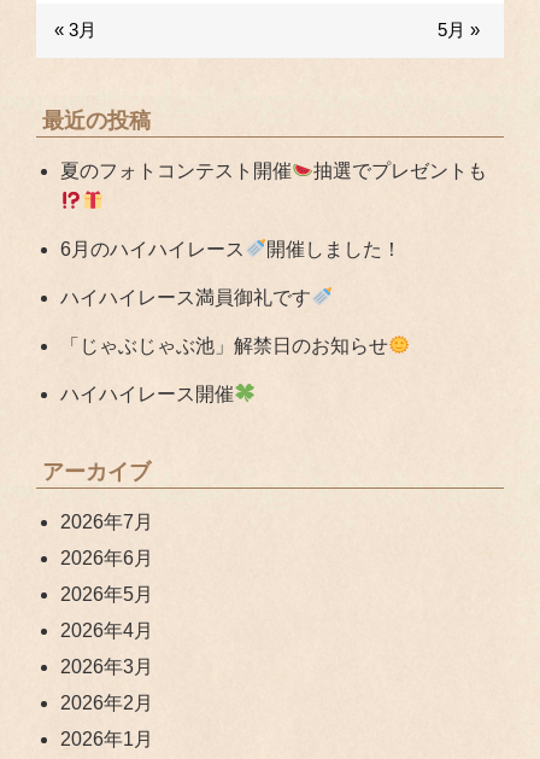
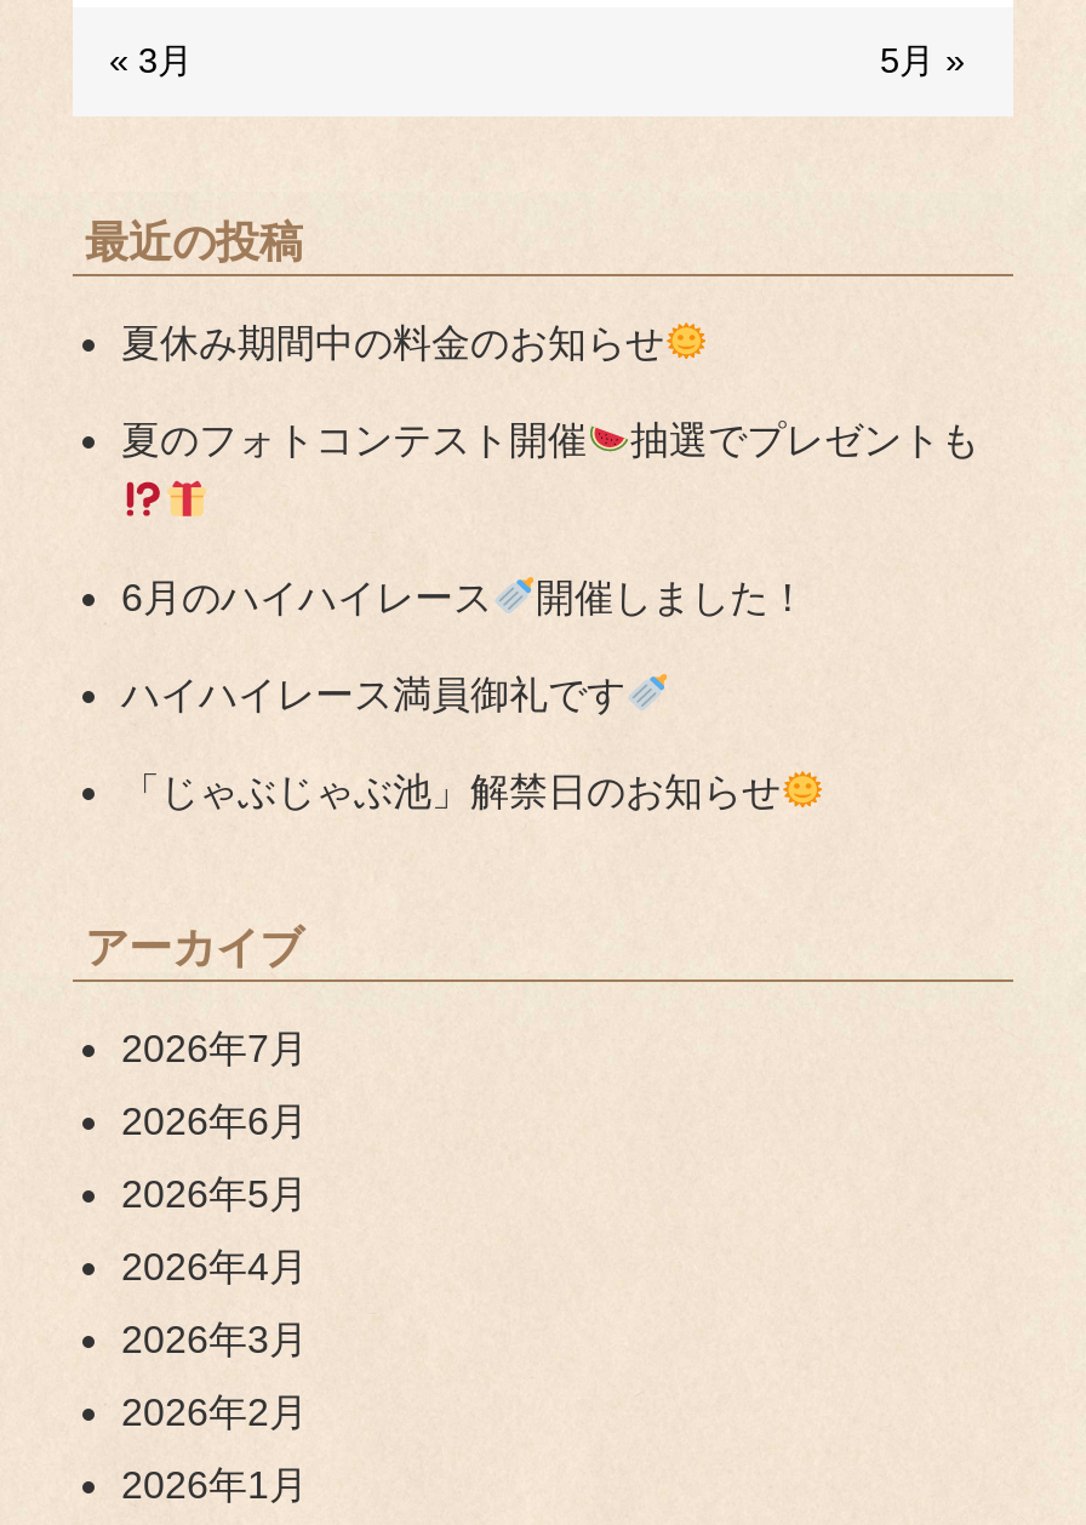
none -> [121,322,664,363] 夏休み期間中の料金のお知らせ
moved [60,160,487,356] -> [121,419,979,812]: 夏のフォトコンテスト開催 | 抽選でプレゼントも | 6月のハイハイレース | 開催しました！ | ハイハイレース満員御礼です | 「じゃぶじゃぶ池」解禁日のお知らせ
[60,383,234,404] ハイハイレース開催 -> none

